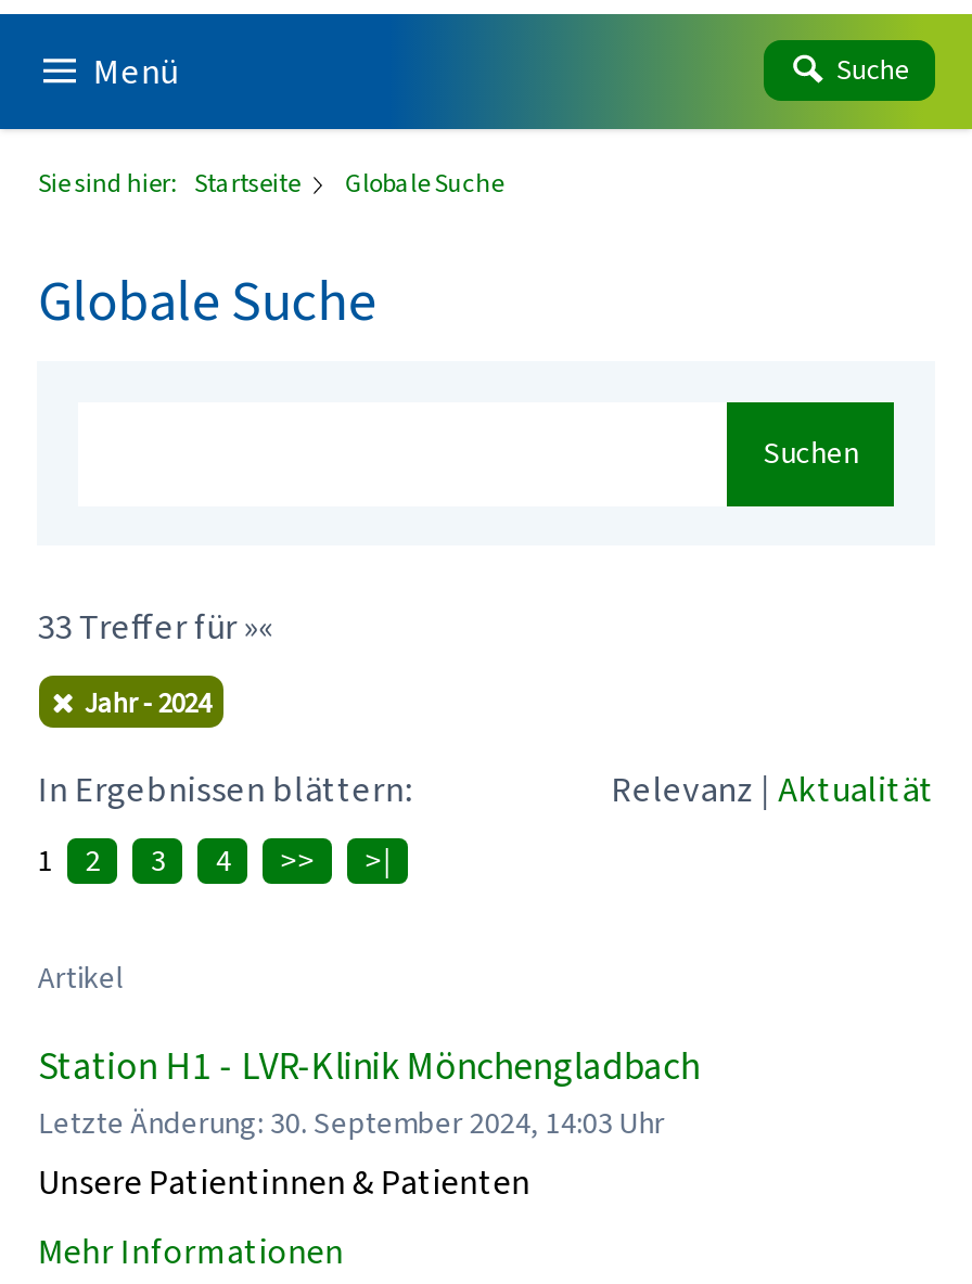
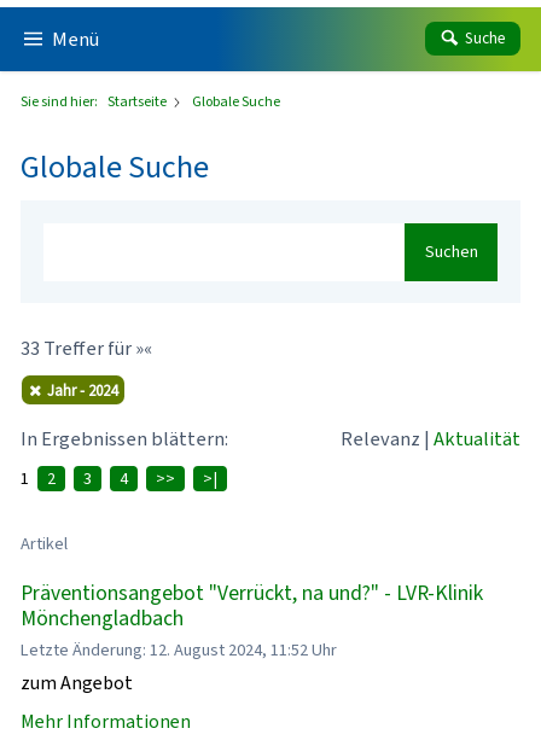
[38,1039,699,1205] Station H1 - LVR-Klinik Mönchengladbach | Letzte Änderung: 30. September 2024, 14:03 Uhr | Unsere Patientinnen & Patienten -> [21,578,484,695] Präventionsangebot "Verrückt, na und?" - LVR-Klinik | Mönchengladbach | Letzte Änderung: 12. August 2024, 11:52 Uhr | zum Angebot

